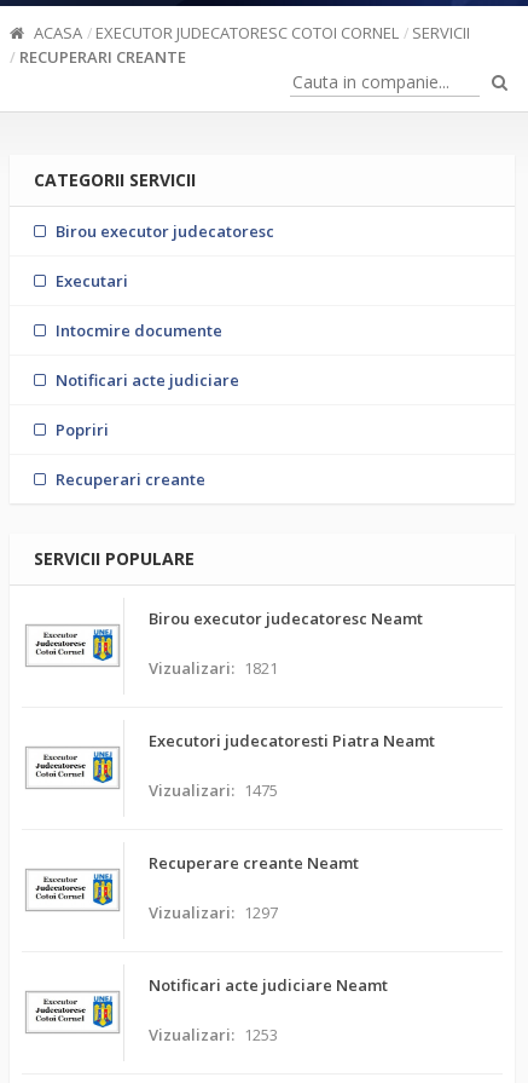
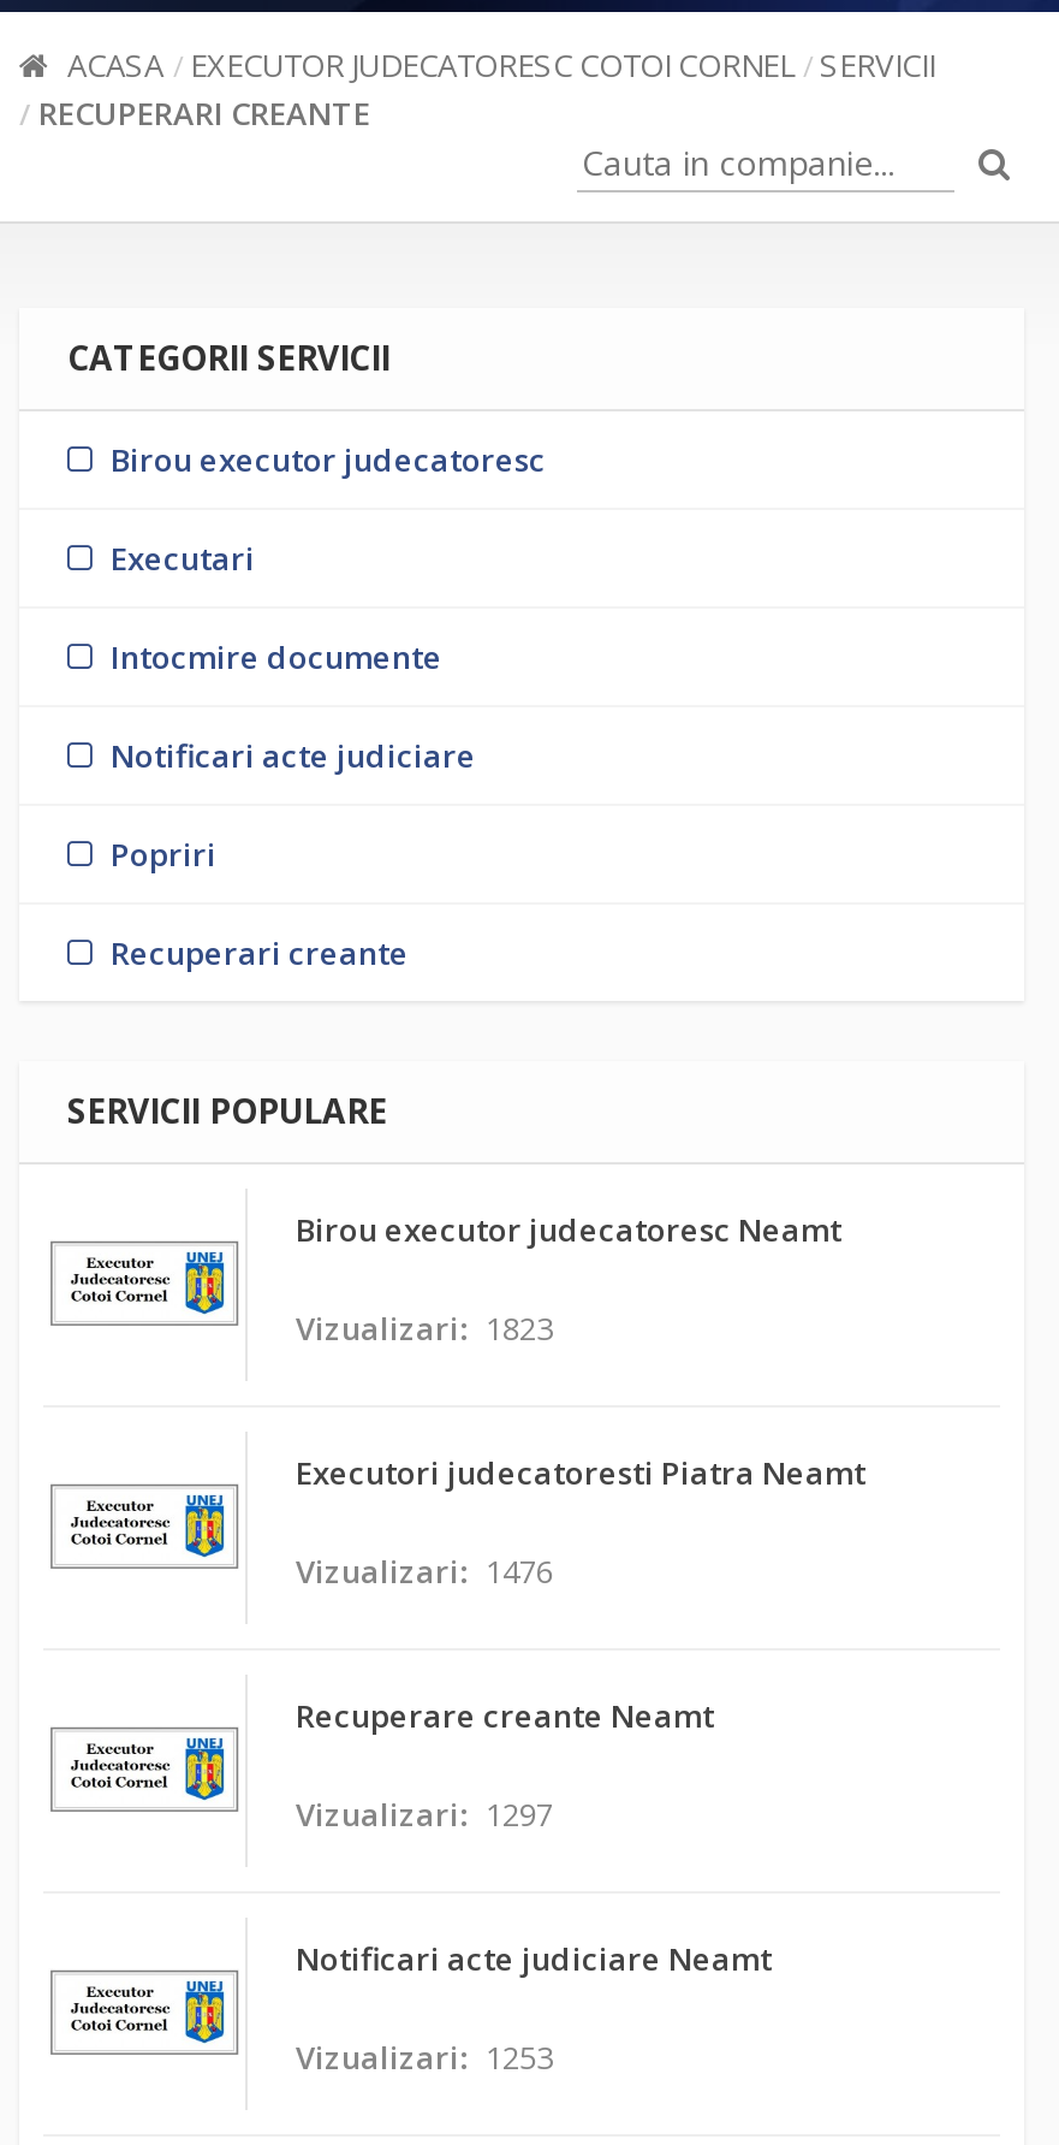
[149,656,278,678] Vizualizari: 1821 -> [296,1305,553,1349] Vizualizari: 1823
[149,779,278,800] Vizualizari: 1475 -> [296,1548,553,1592] Vizualizari: 1476

